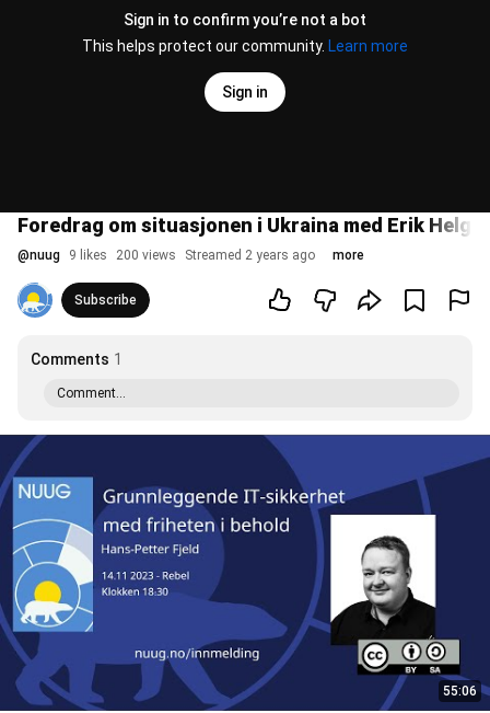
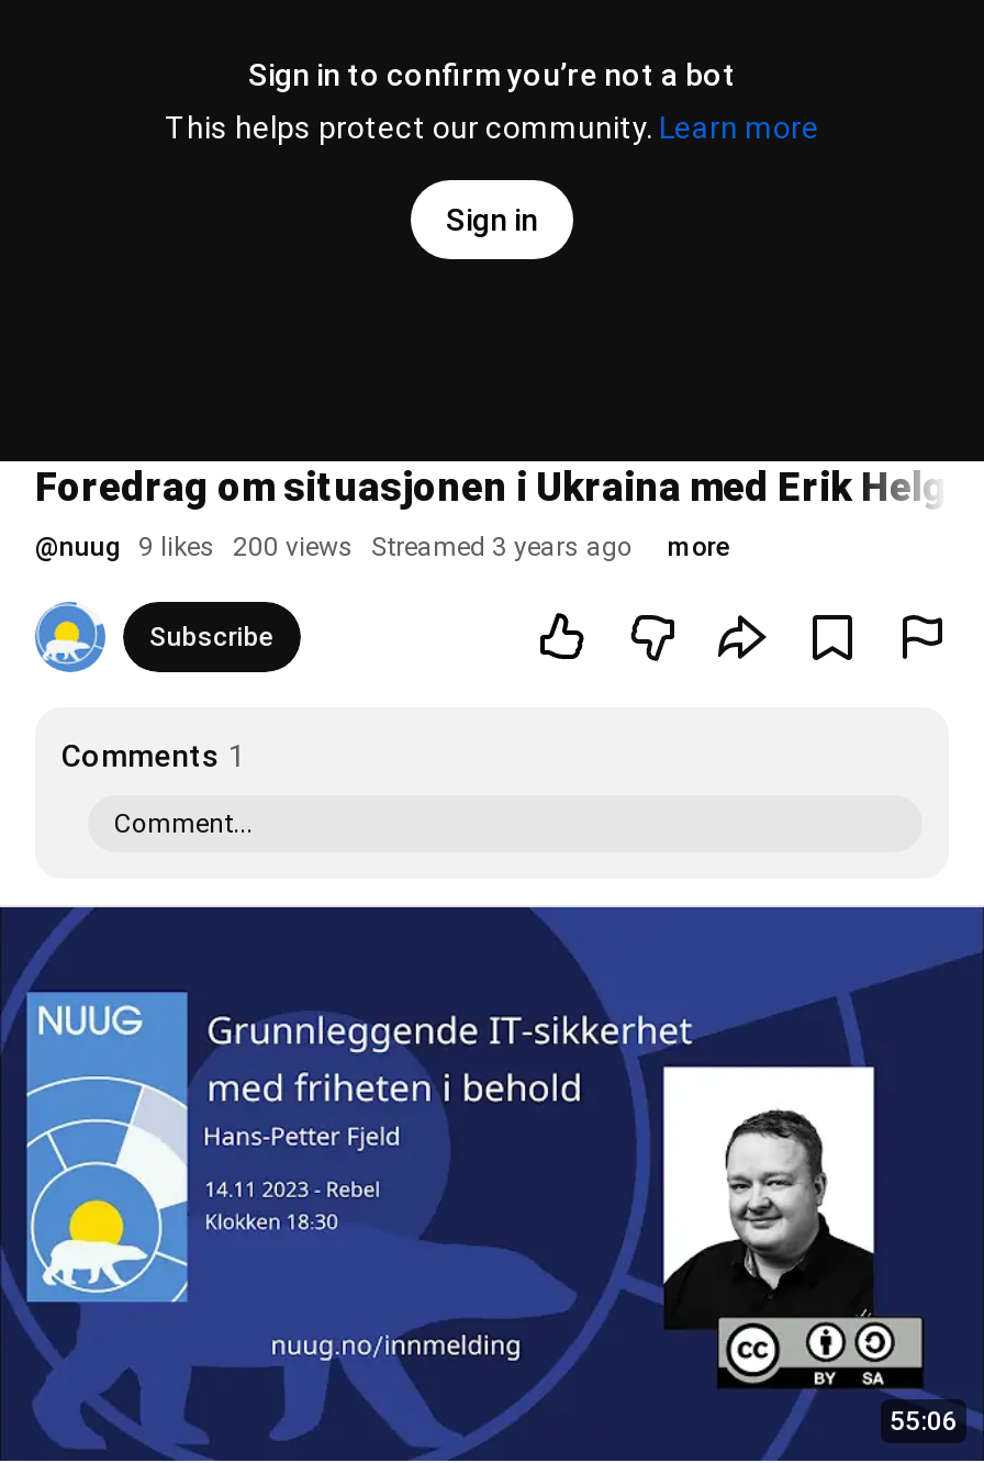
[17,248,315,263] @nuug 9 likes 200 views Streamed 2 years ago -> [35,532,633,562] @nuug 9 likes 200 views Streamed 3 years ago

